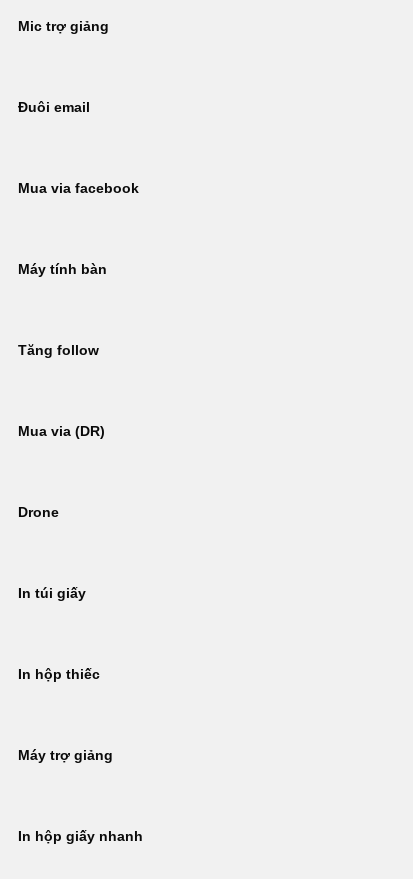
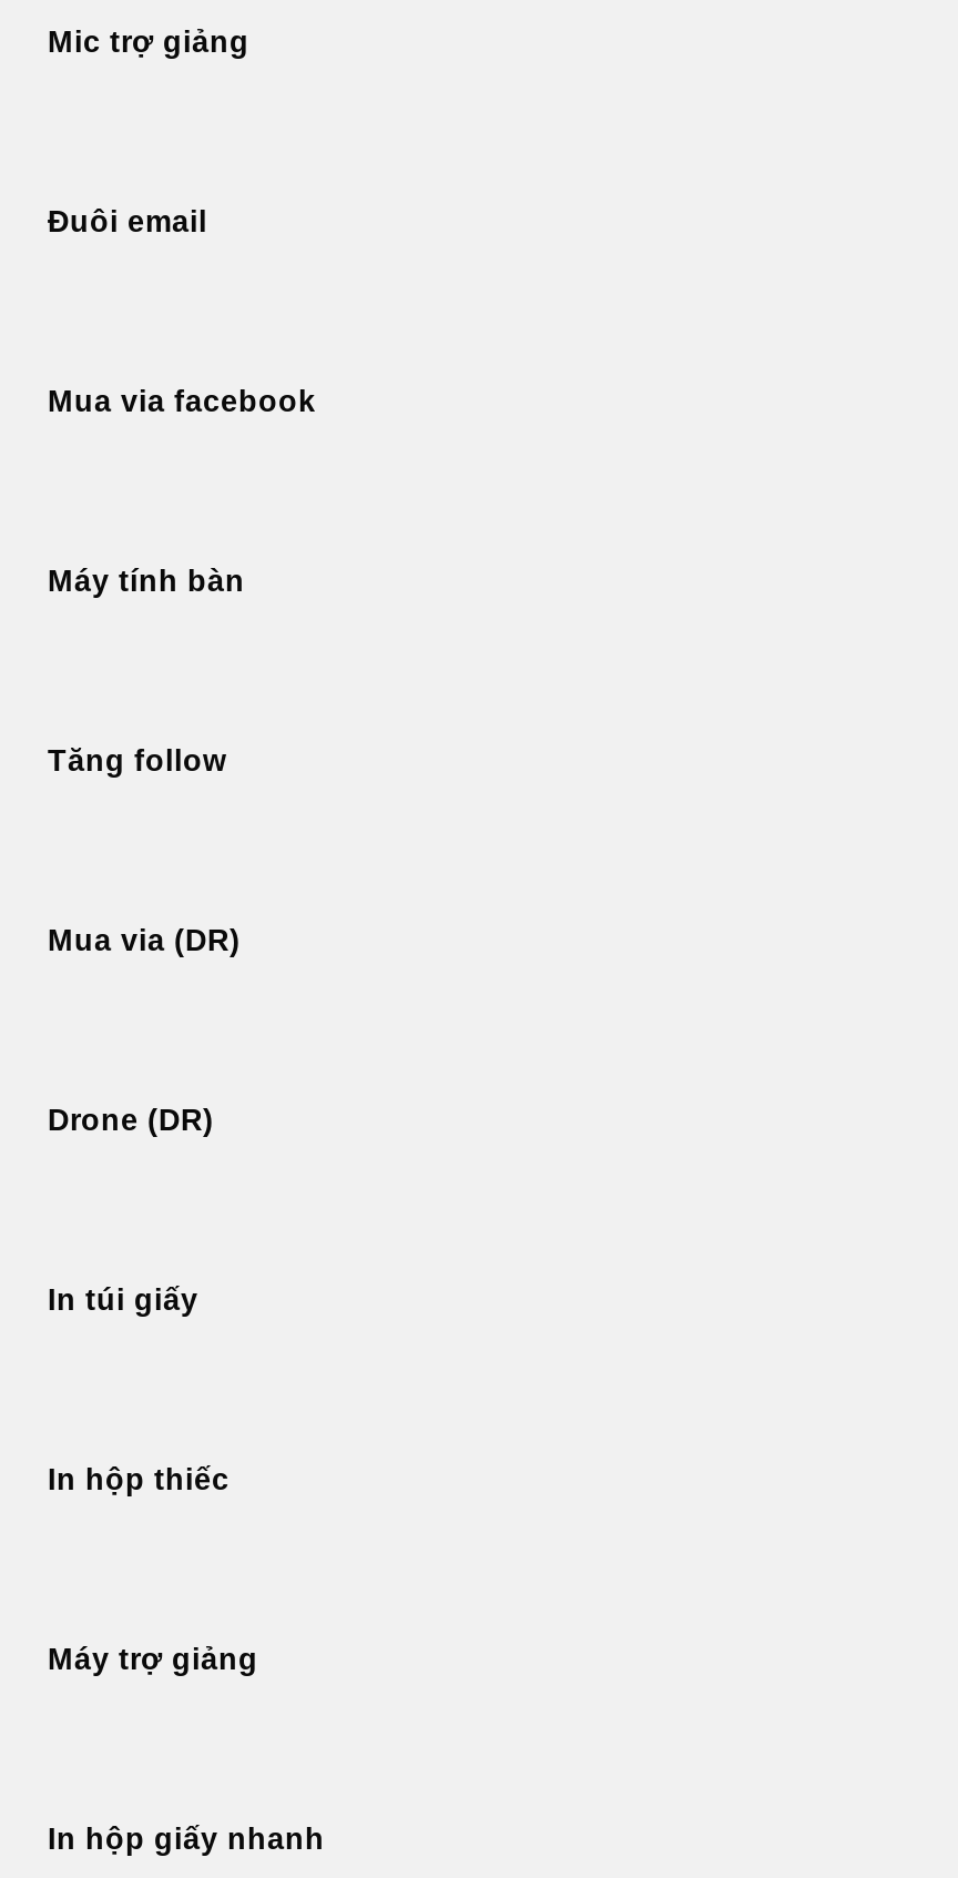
[18,505,59,520] Drone -> [48,1104,214,1137] Drone (DR)

